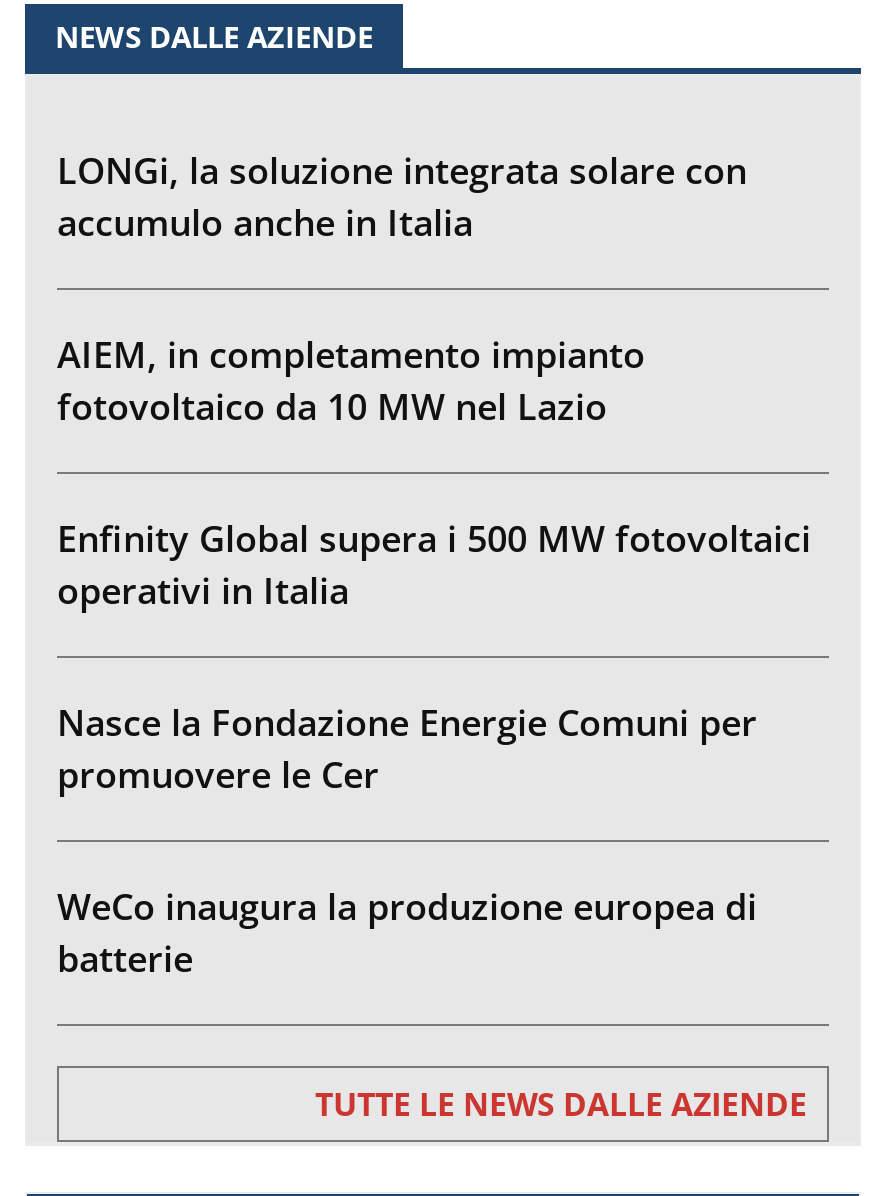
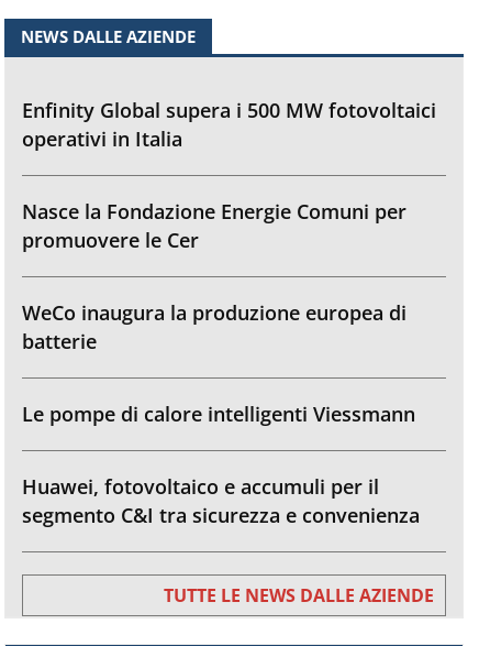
[57,145,747,429] LONGi, la soluzione integrata solare con | accumulo anche in Italia | AIEM, in completamento impianto | fotovoltaico da 10 MW nel Lazio -> none
moved [57,513,811,981] -> [22,97,436,354]: Enfinity Global supera i 500 MW fotovoltaici | operativi in Italia | Nasce la Fondazione Energie Comuni per | promuovere le Cer | WeCo inaugura la produzione europea di | batterie
none -> [22,400,420,528] Le pompe di calore intelligenti Viessmann | Huawei, fotovoltaico e accumuli per il | segmento C&I tra sicurezza e convenienza

